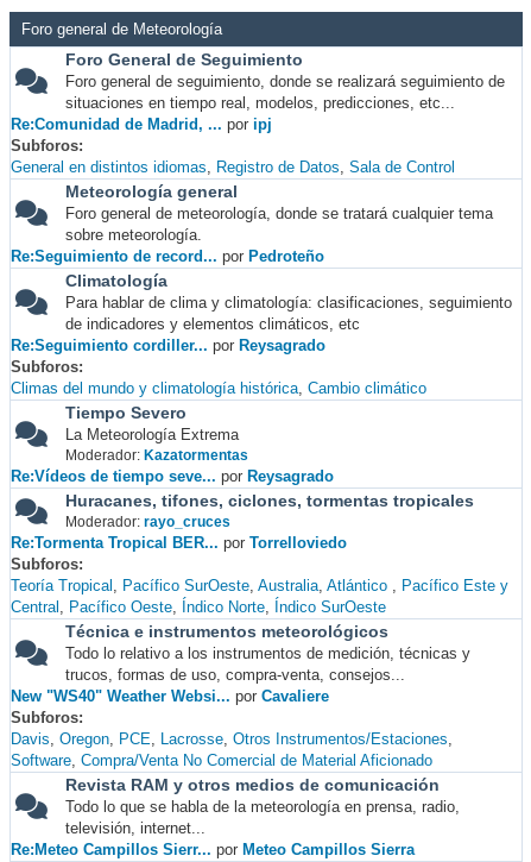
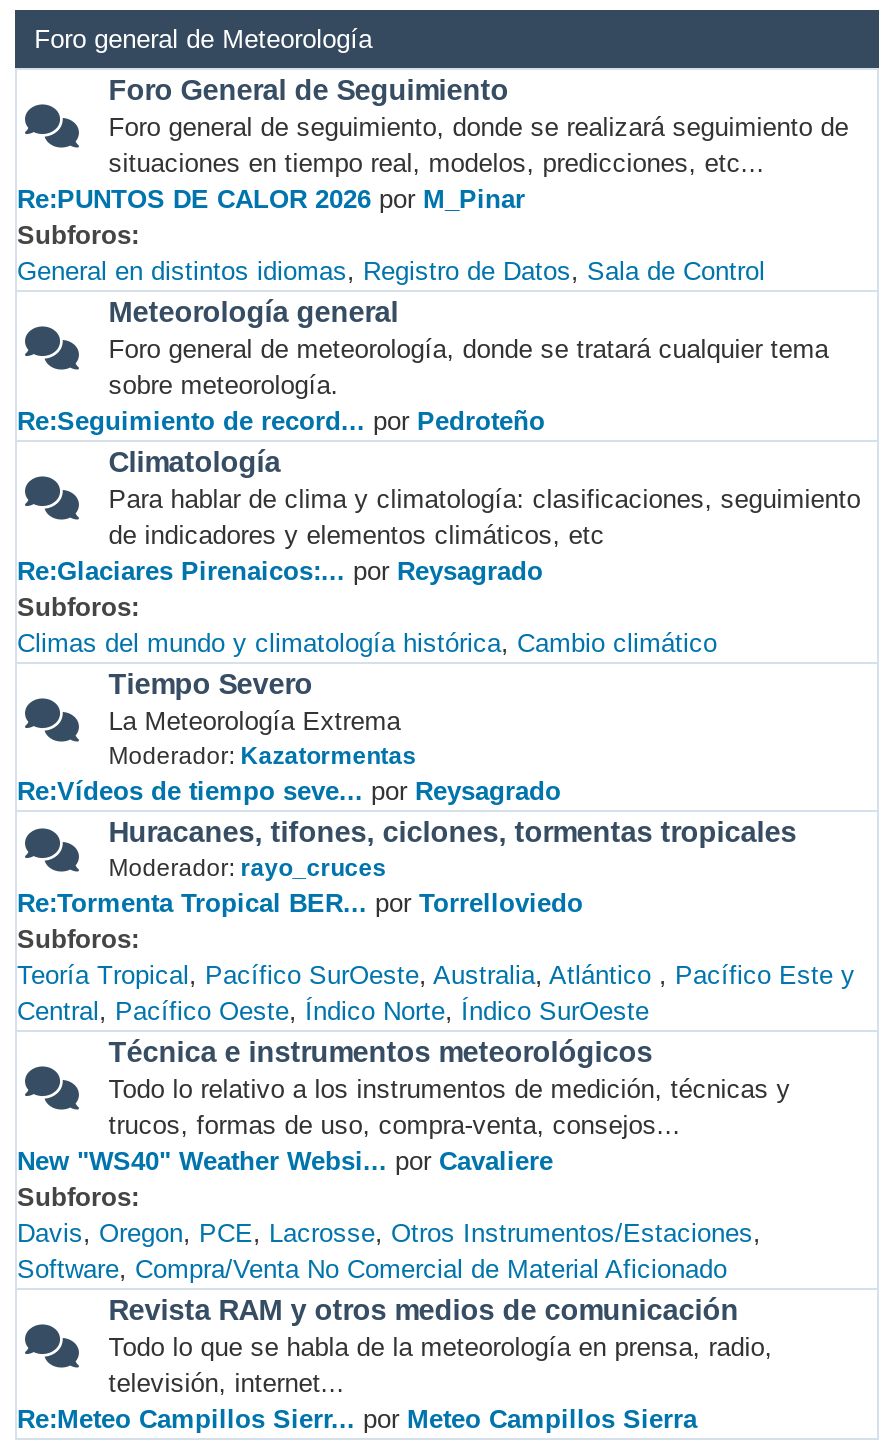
[11,115,272,133] Re:Comunidad de Madrid, ... por ipj -> [17,184,525,214] Re:PUNTOS DE CALOR 2026 por M_Pinar
[11,337,325,354] Re:Seguimiento cordiller... por Reysagrado -> [17,556,543,586] Re:Glaciares Pirenaicos:... por Reysagrado

